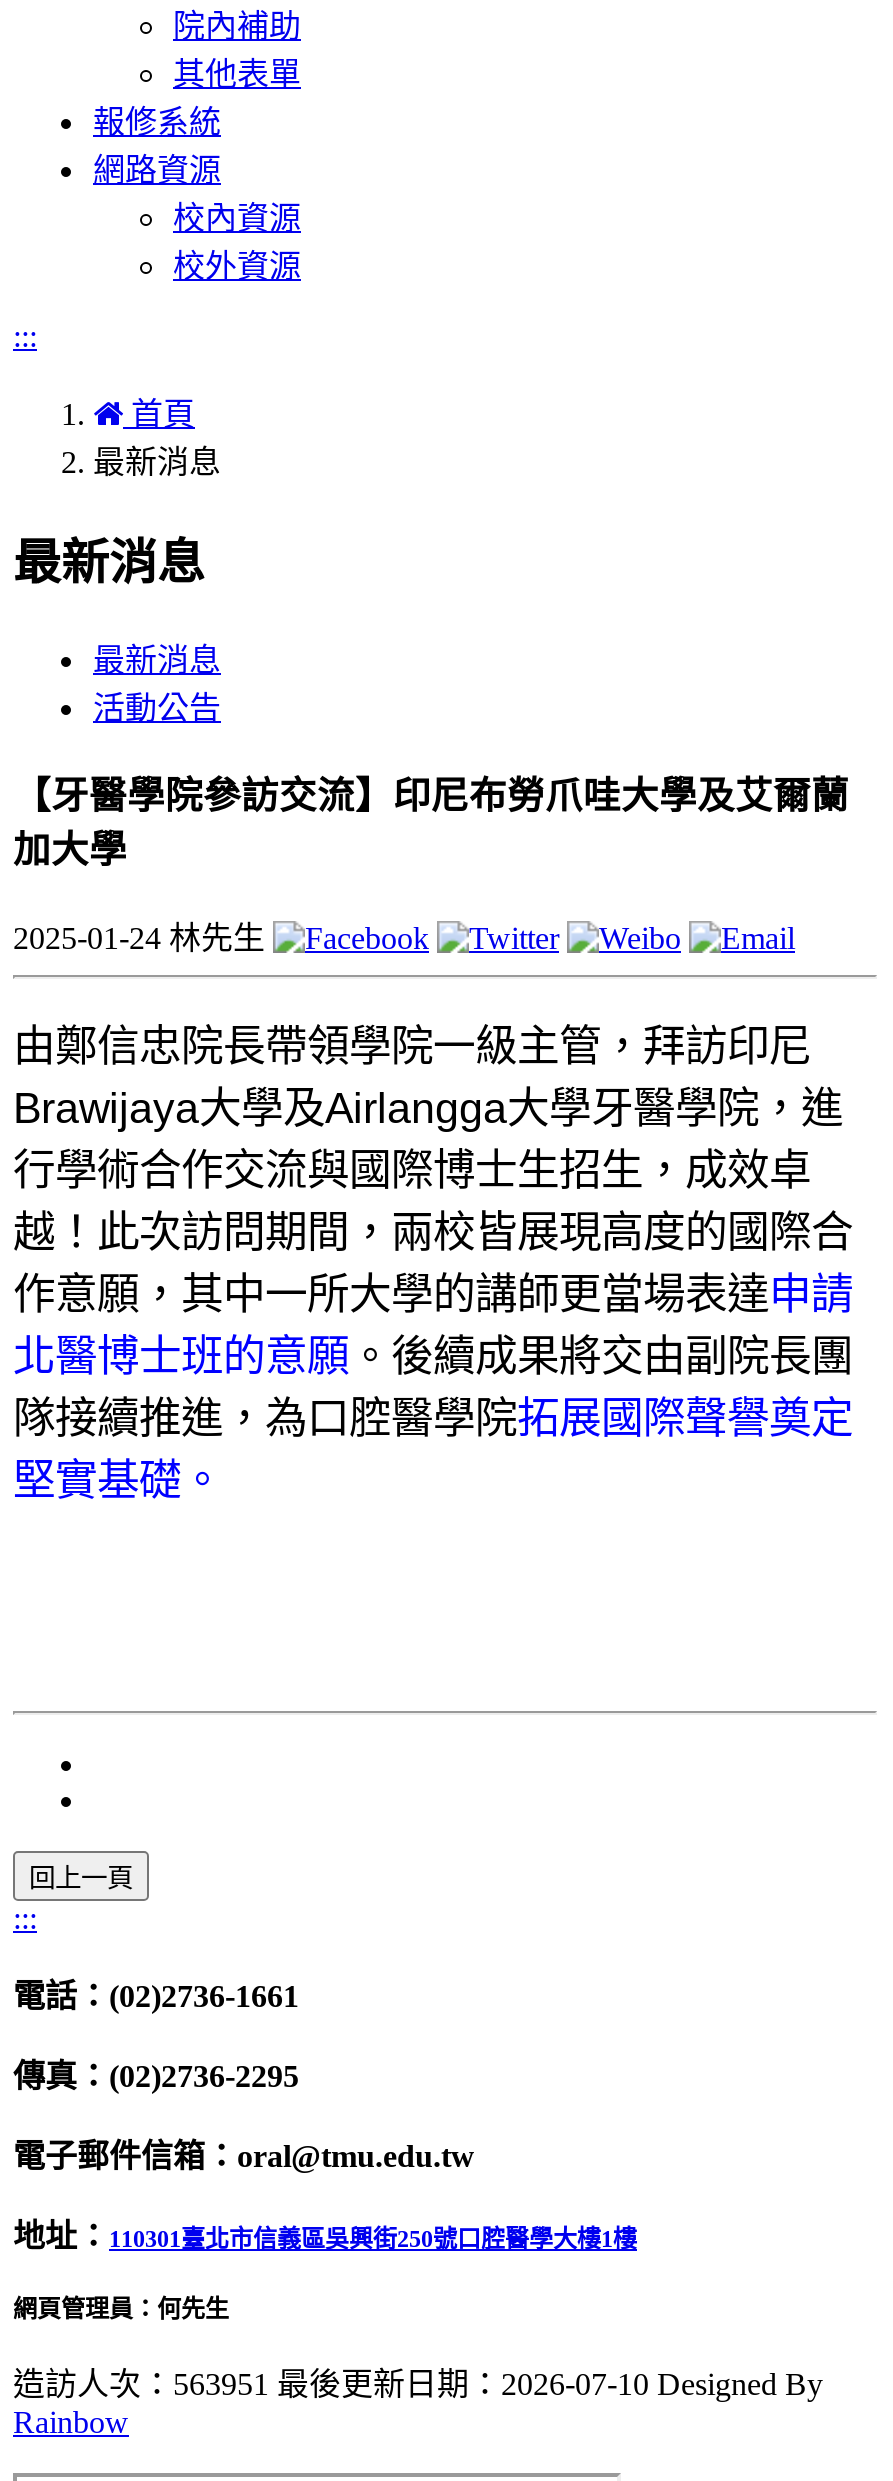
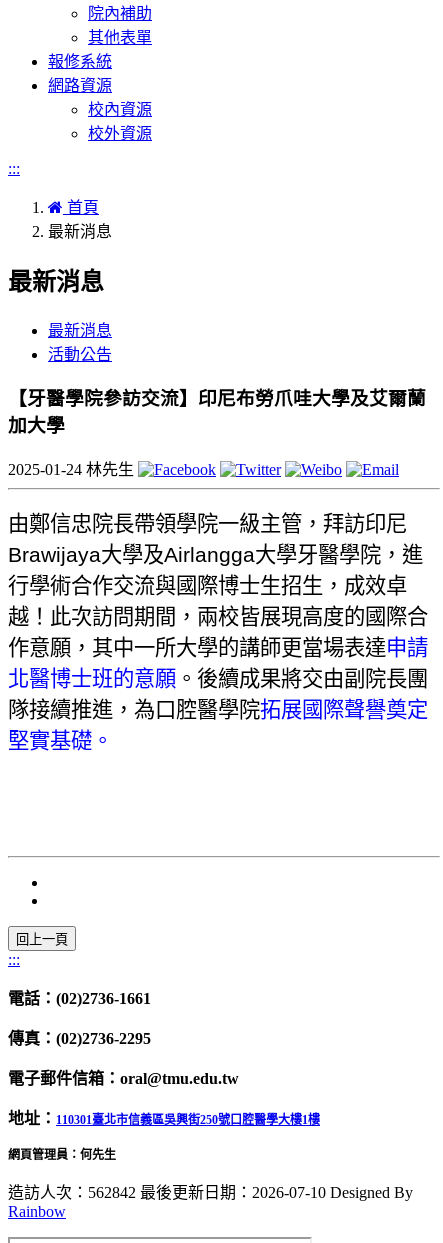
[13,2367,823,2401] 造訪人次：563951 最後更新日期：2026-07-10 Designed By -> [8,1184,413,1201] 造訪人次：562842 最後更新日期：2026-07-10 Designed By

